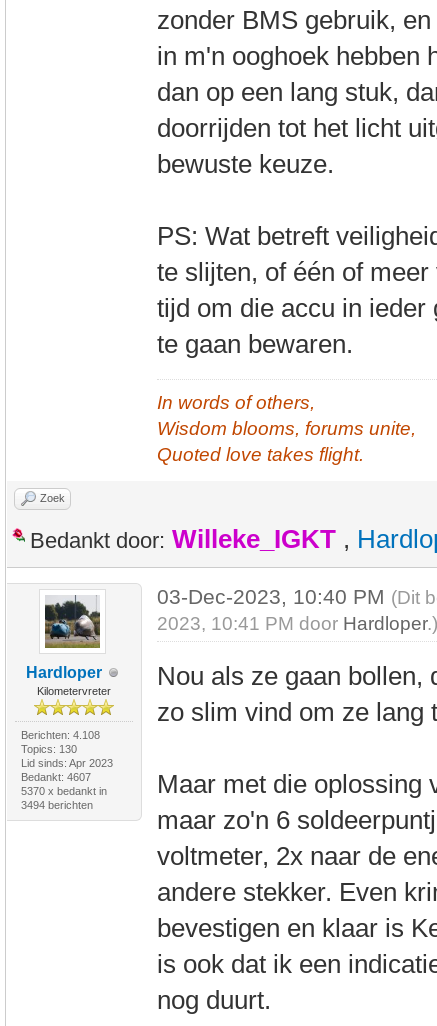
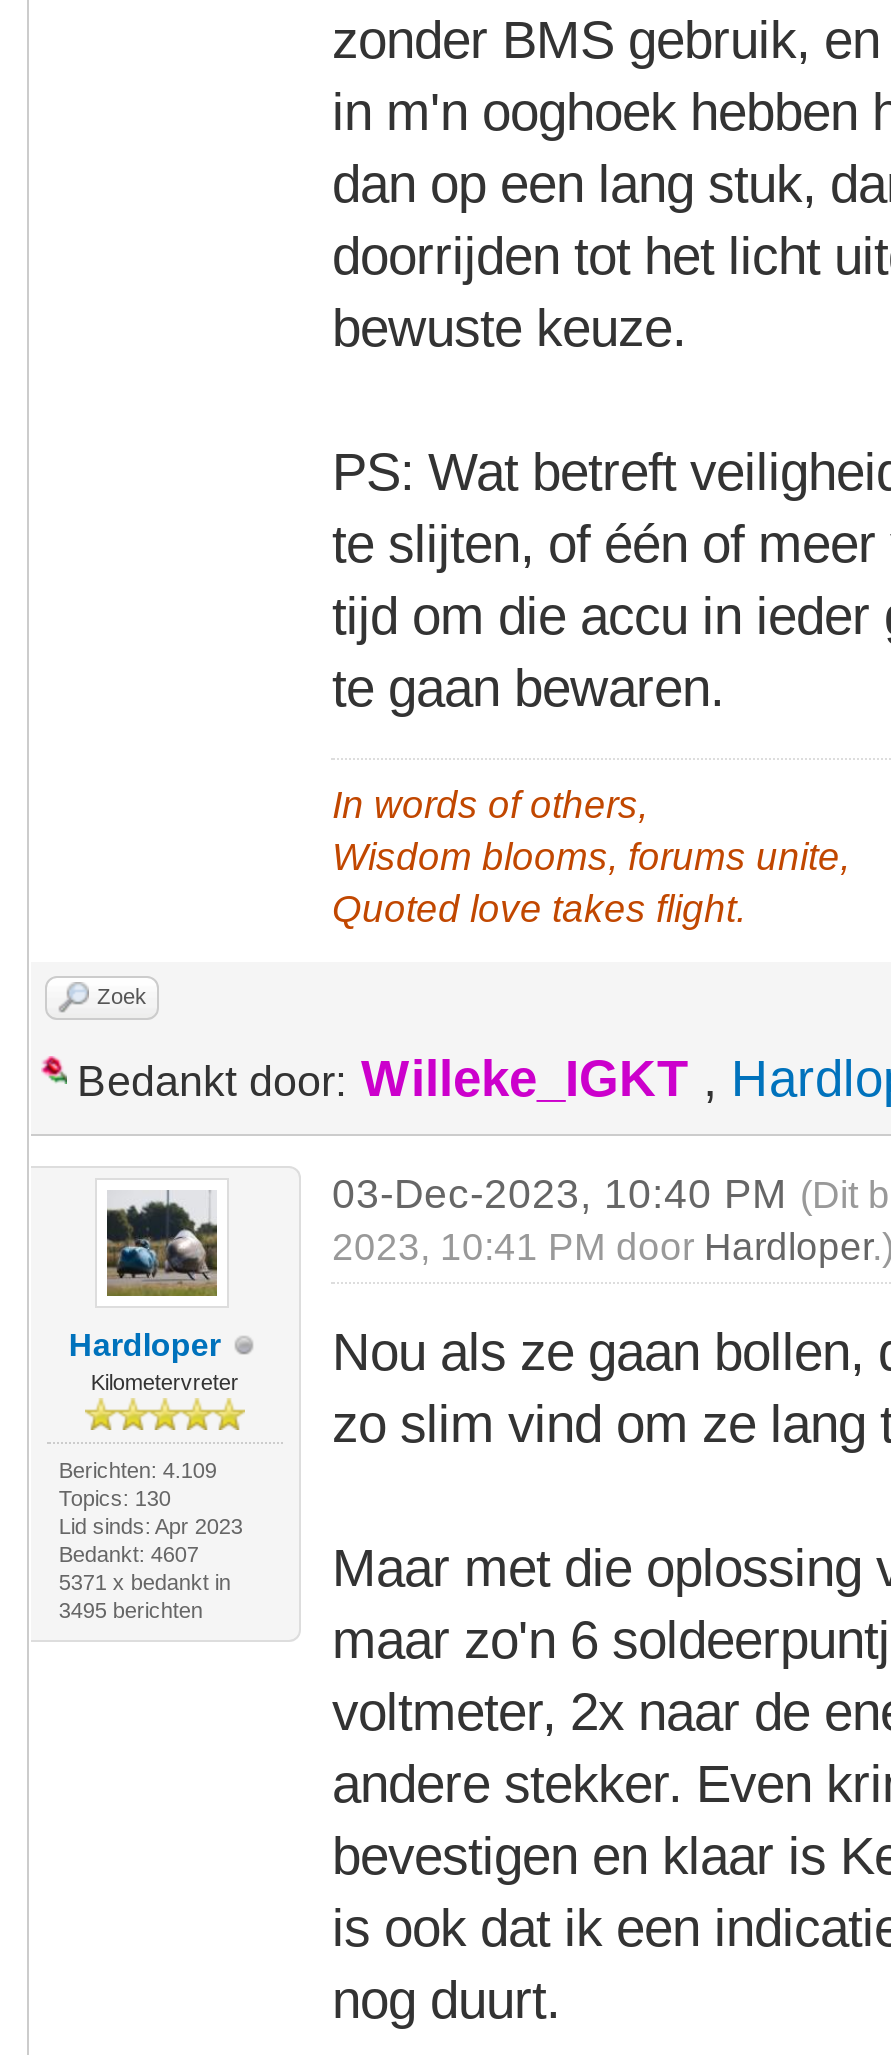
[21,729,100,741] Berichten: 4.108 -> [59,1458,217,1482] Berichten: 4.109
[21,785,107,797] 5370 x bedankt in -> [59,1570,231,1594] 5371 x bedankt in
[21,799,93,811] 3494 berichten -> [59,1598,203,1622] 3495 berichten

